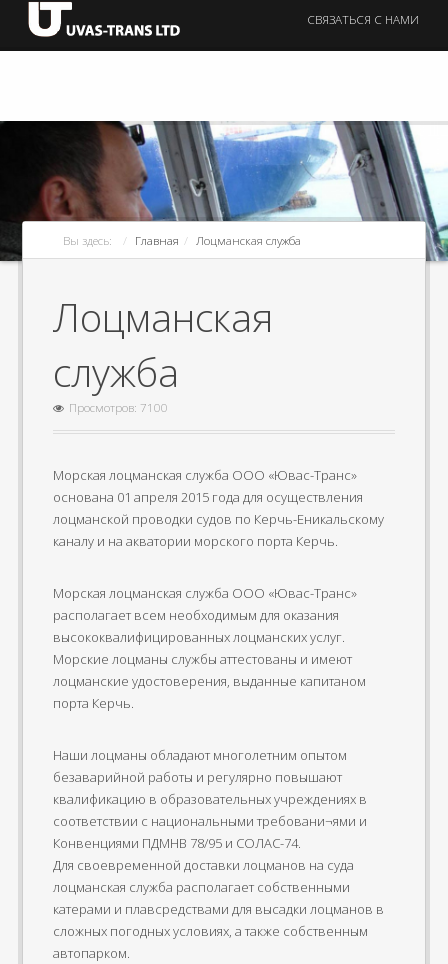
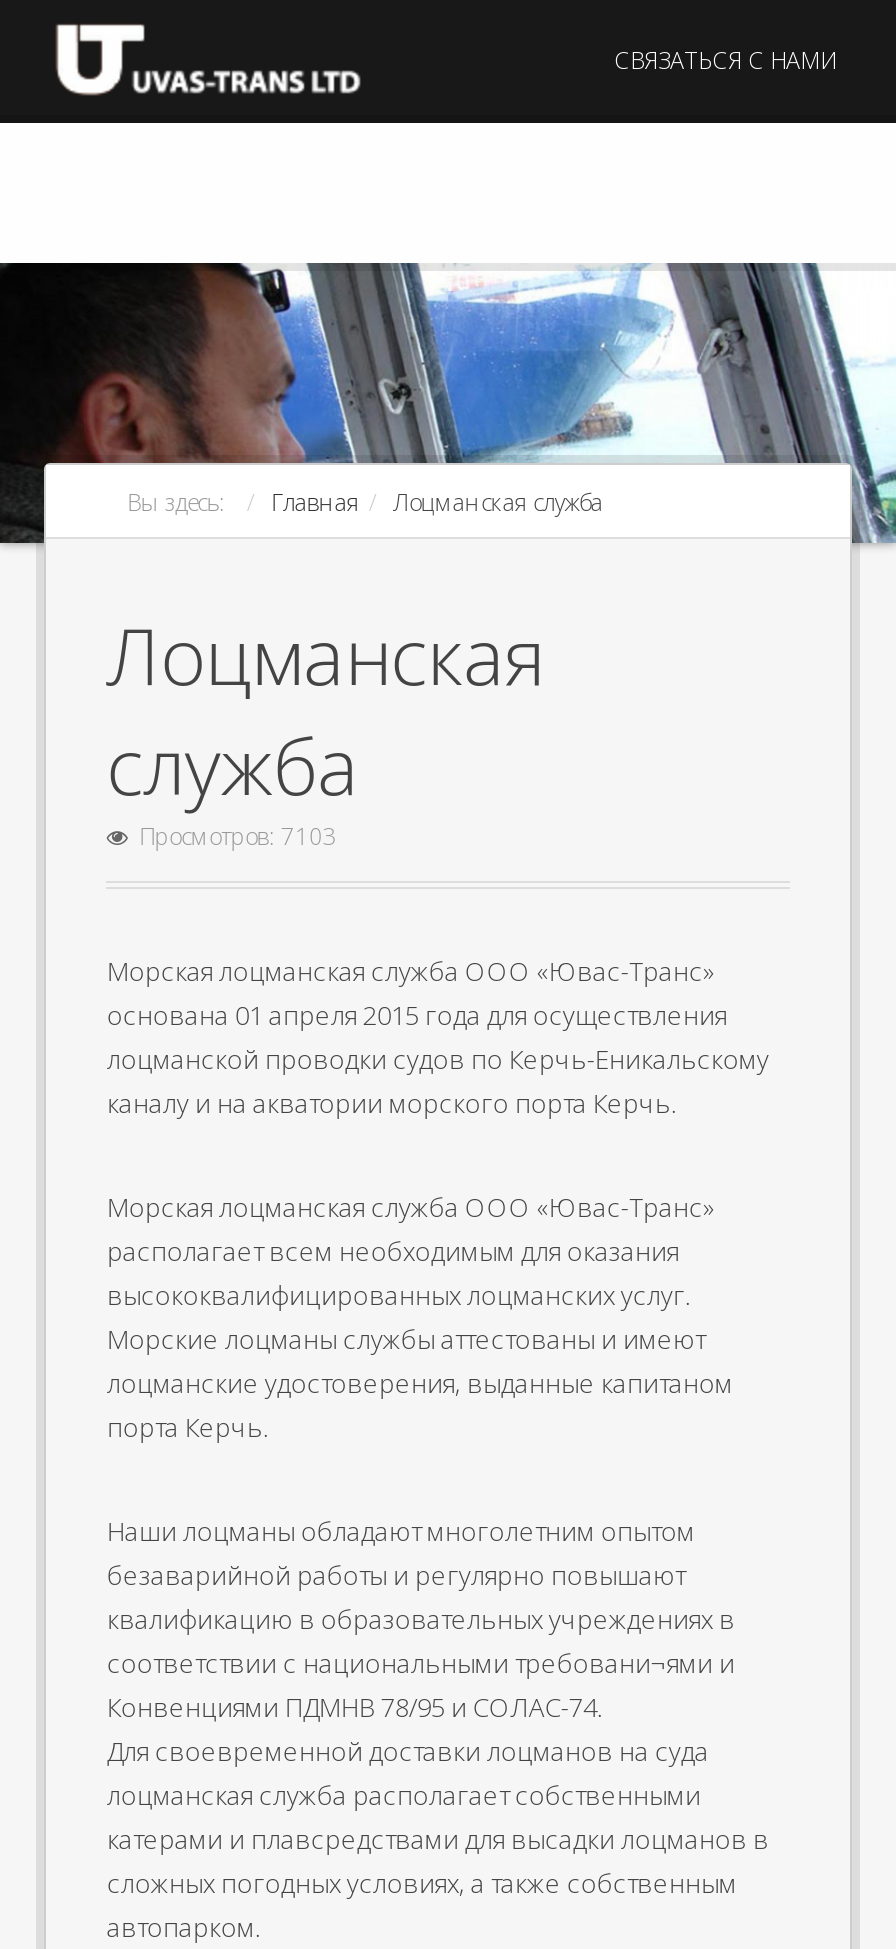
[69,399,168,415] Просмотров: 7100 -> [139,819,337,851] Просмотров: 7103

